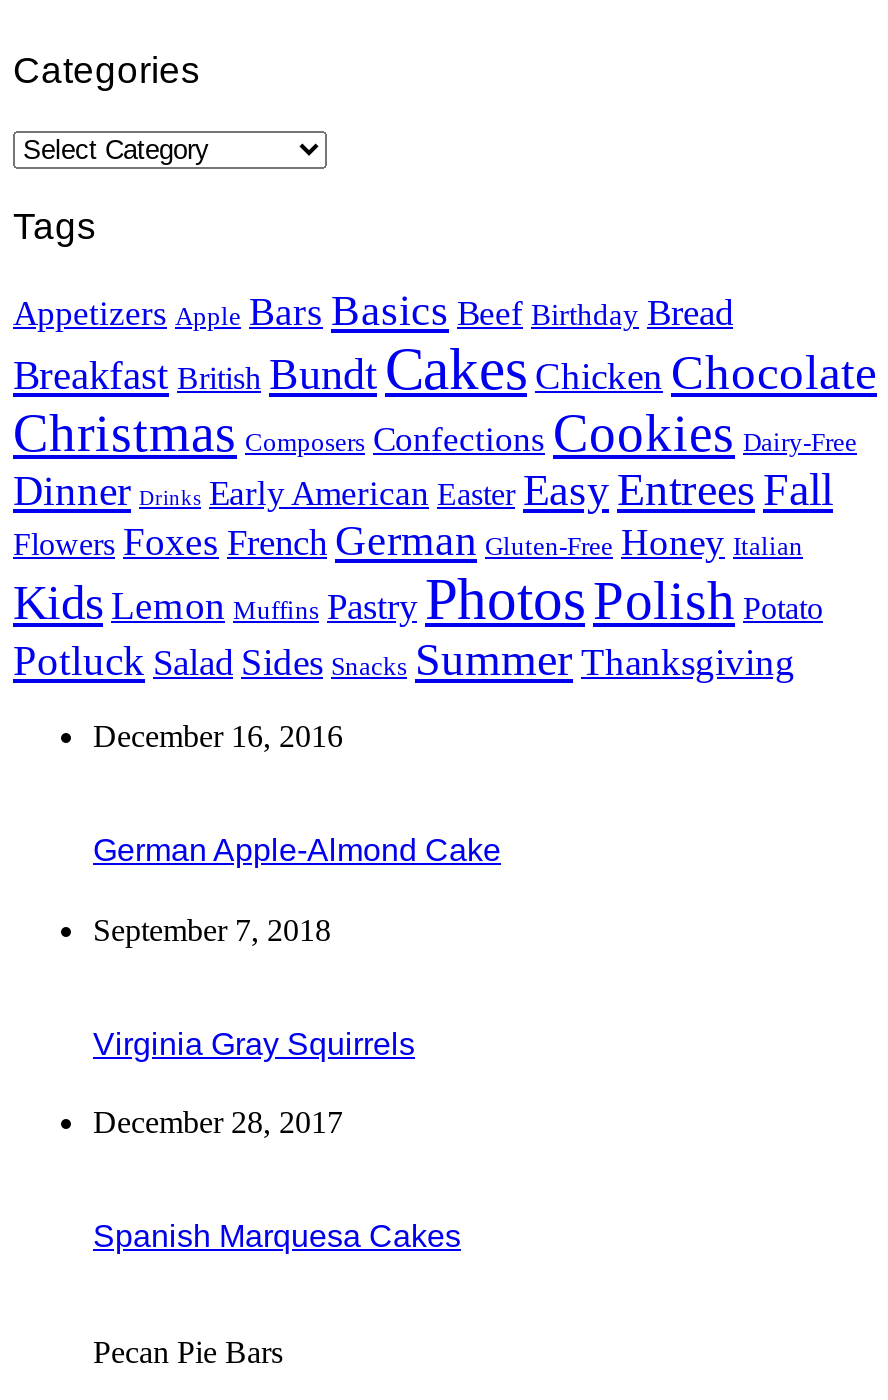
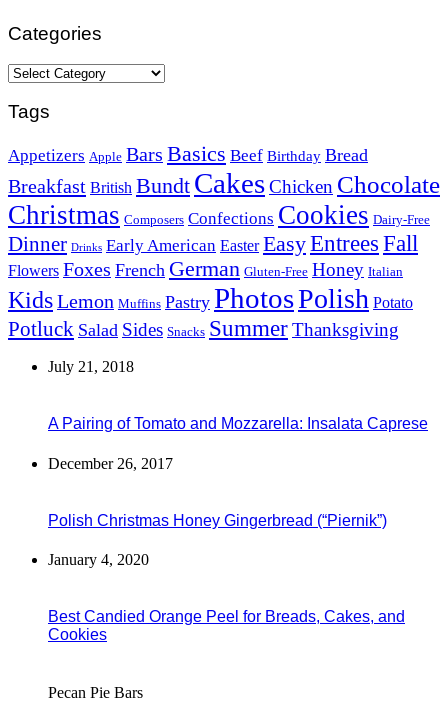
[93,719,343,753] December 16, 2016 -> [48,358,134,375] July 21, 2018
[93,834,501,868] German Apple-Almond Cake -> [48,415,428,432] A Pairing of Tomato and Mozzarella: Insalata Caprese
[93,912,331,946] September 7, 2018 -> [48,455,173,472] December 26, 2017
[93,1027,415,1061] Virginia Gray Squirrels -> [48,512,387,529] Polish Christmas Honey Gingerbread (“Piernik”)
[93,1105,343,1139] December 28, 2017 -> [48,551,149,568] January 4, 2020
[93,1220,461,1254] Spanish Marquesa Cakes -> [48,608,405,643] Best Candied Orange Peel for Breads, Cakes, and | Cookies

